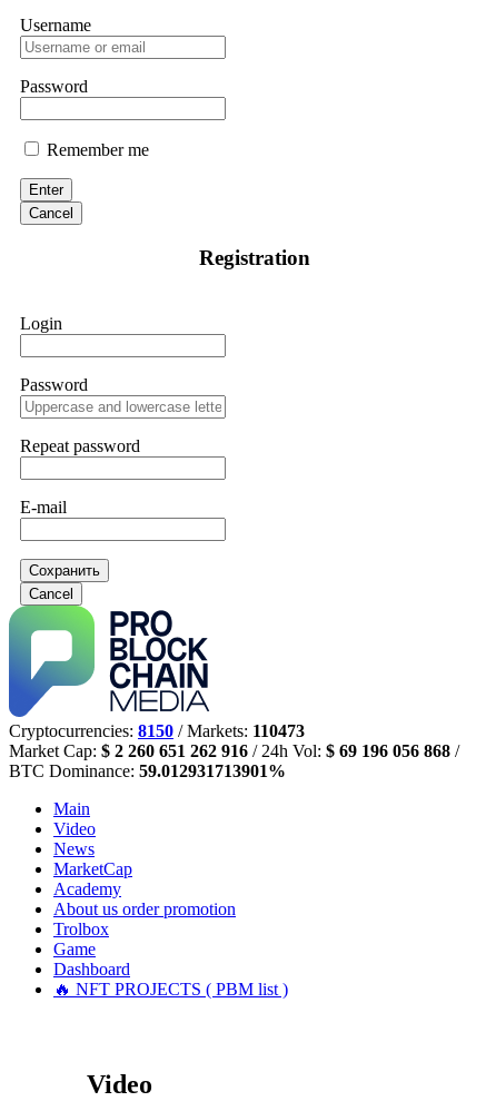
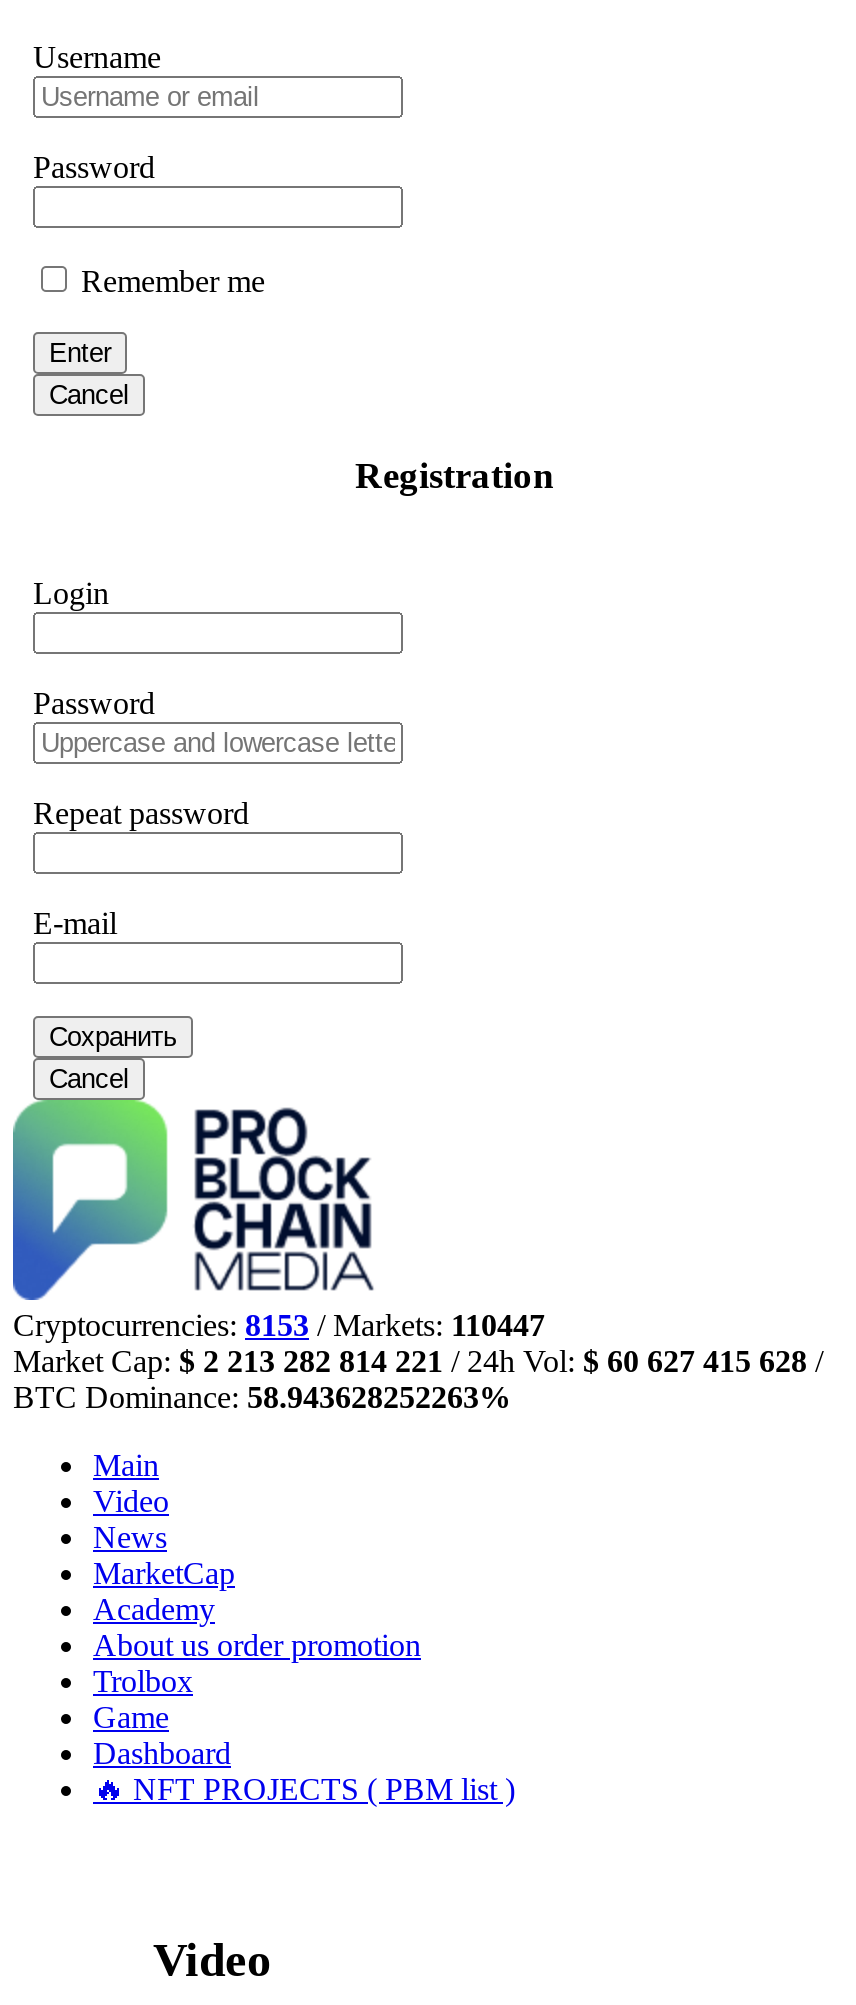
[9,721,305,740] Cryptocurrencies: 8150 / Markets: 110473 -> [13,1308,545,1342] Cryptocurrencies: 8153 / Markets: 110447
[9,741,459,760] Market Cap: $ 2 260 651 262 916 / 24h Vol: $ 69 196 056 868 / -> [13,1344,823,1378] Market Cap: $ 2 213 282 814 221 / 24h Vol: $ 60 627 415 628 /
[9,761,286,780] BTC Dominance: 59.012931713901% -> [13,1380,511,1414] BTC Dominance: 58.943628252263%

